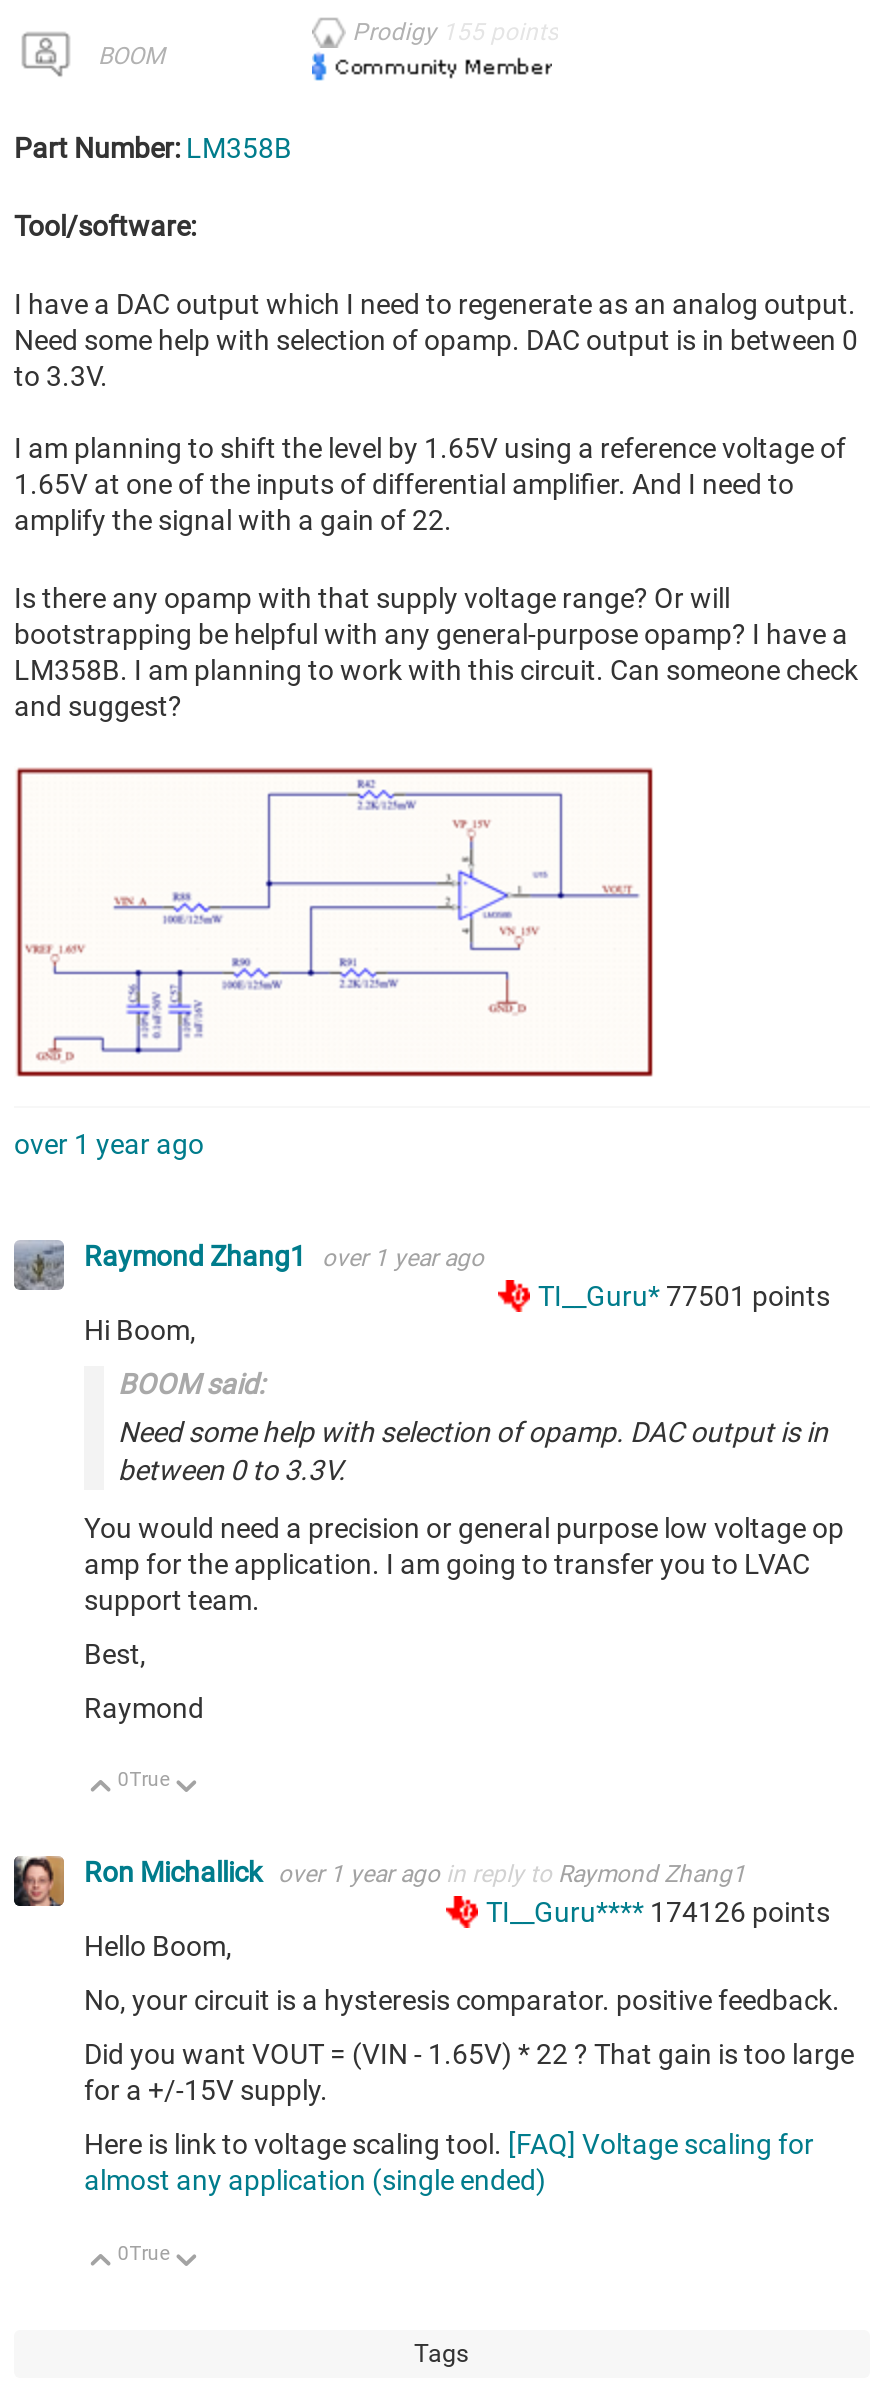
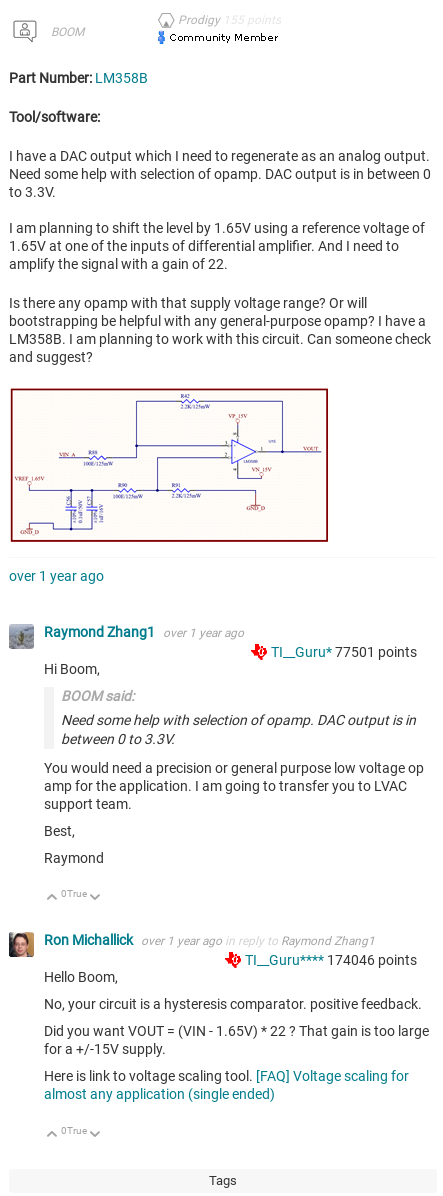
[486,1896,830,1928] TI__Guru**** 174126 points -> [245,952,417,968] TI__Guru**** 174046 points

